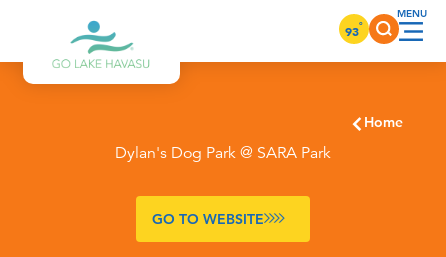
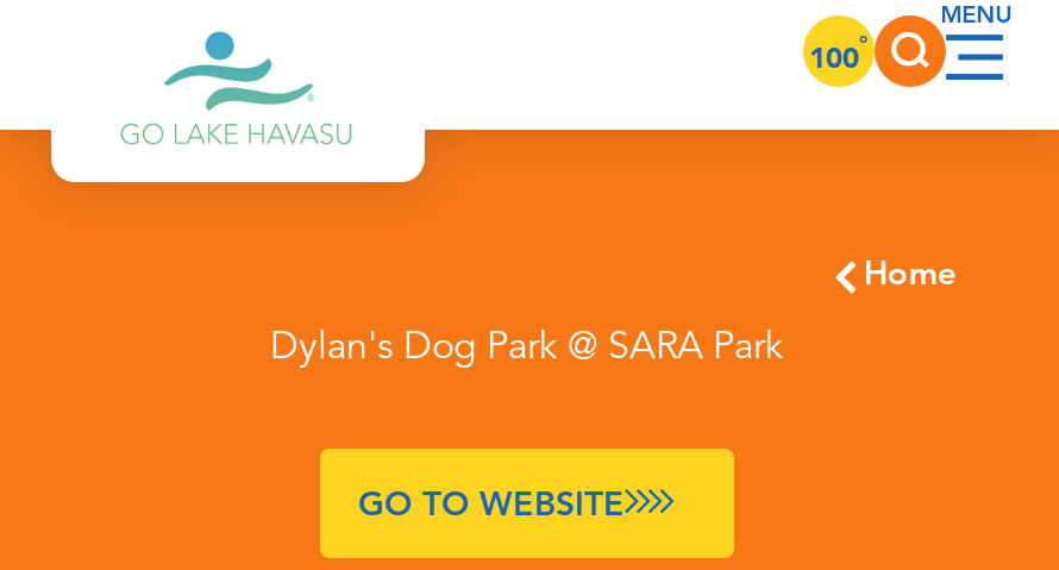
[345,19,363,38] 93° -> [809,27,869,74] 100°

